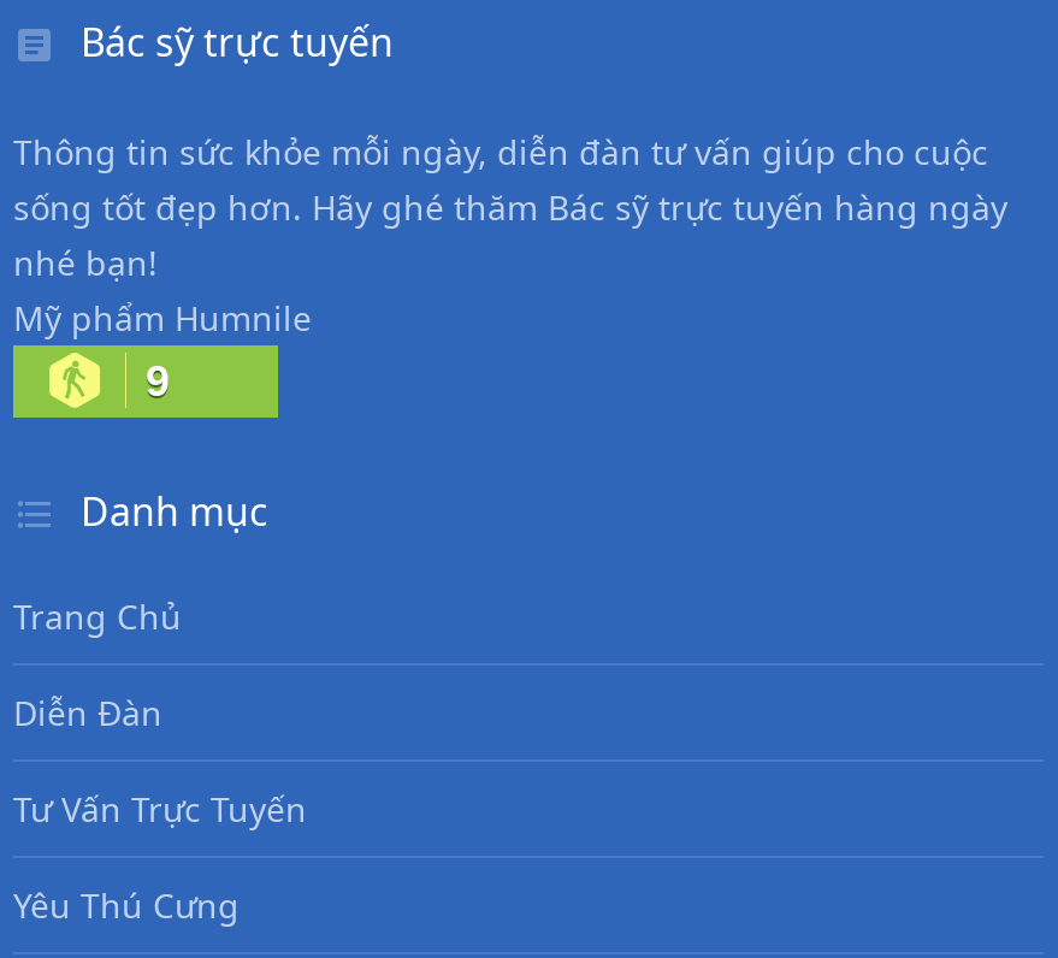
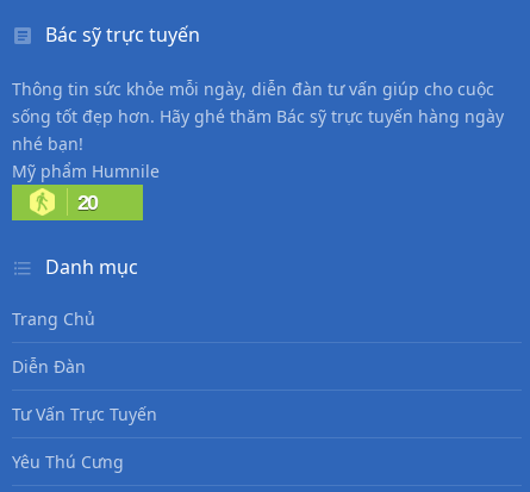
[146,358,165,406] 9 -> [77,191,96,215] 20

